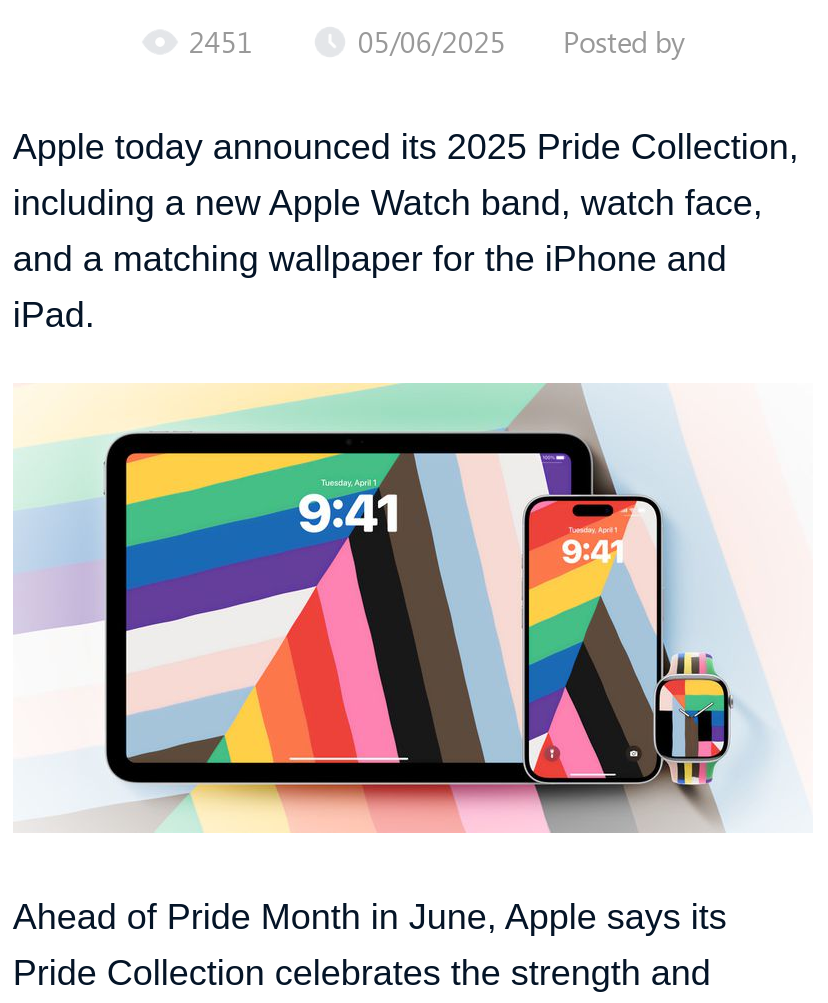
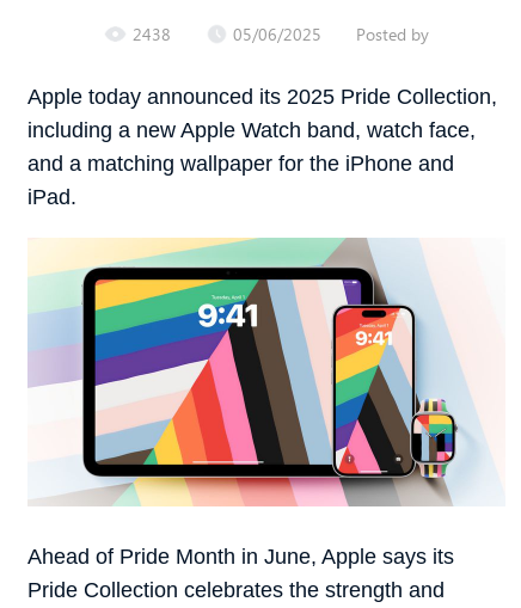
[189,23,253,61] 2451 -> [132,23,171,45] 2438

